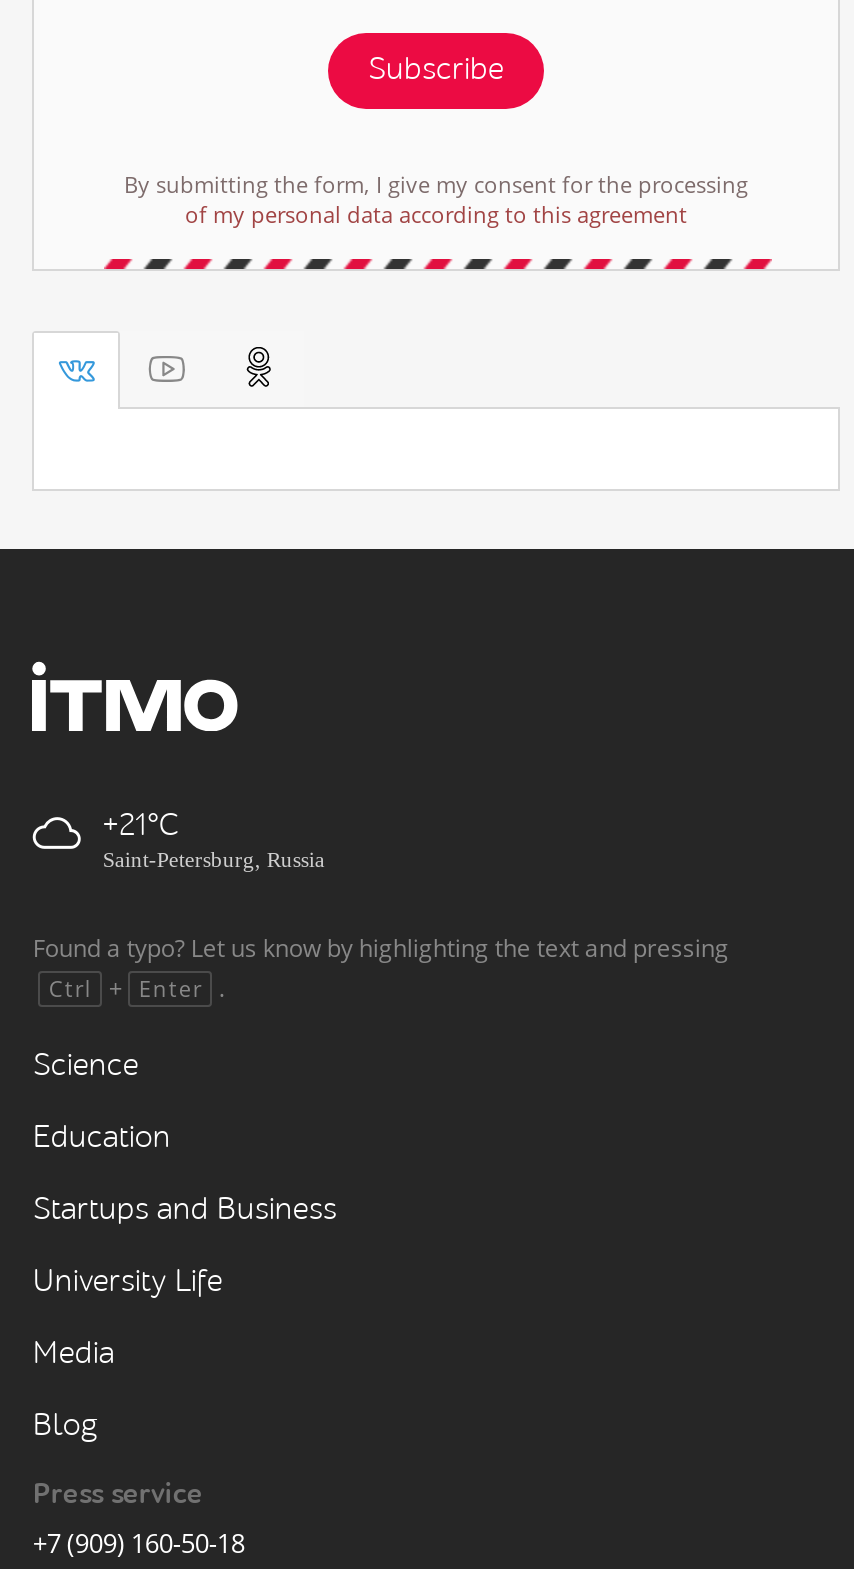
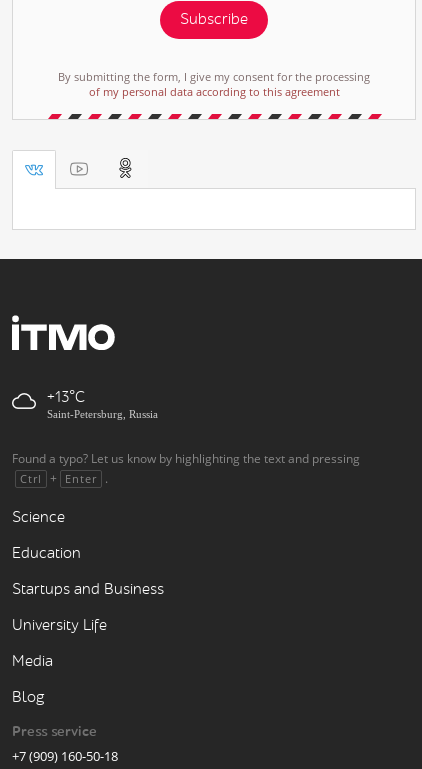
[103,807,147,845] +21 -> [47,388,69,407] +13

